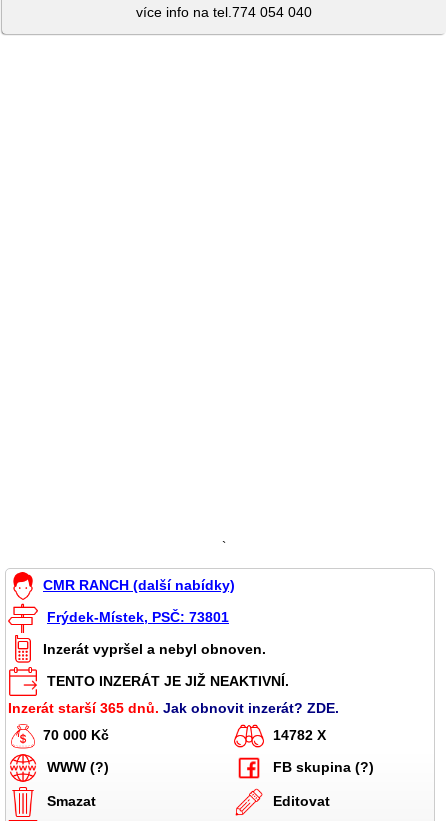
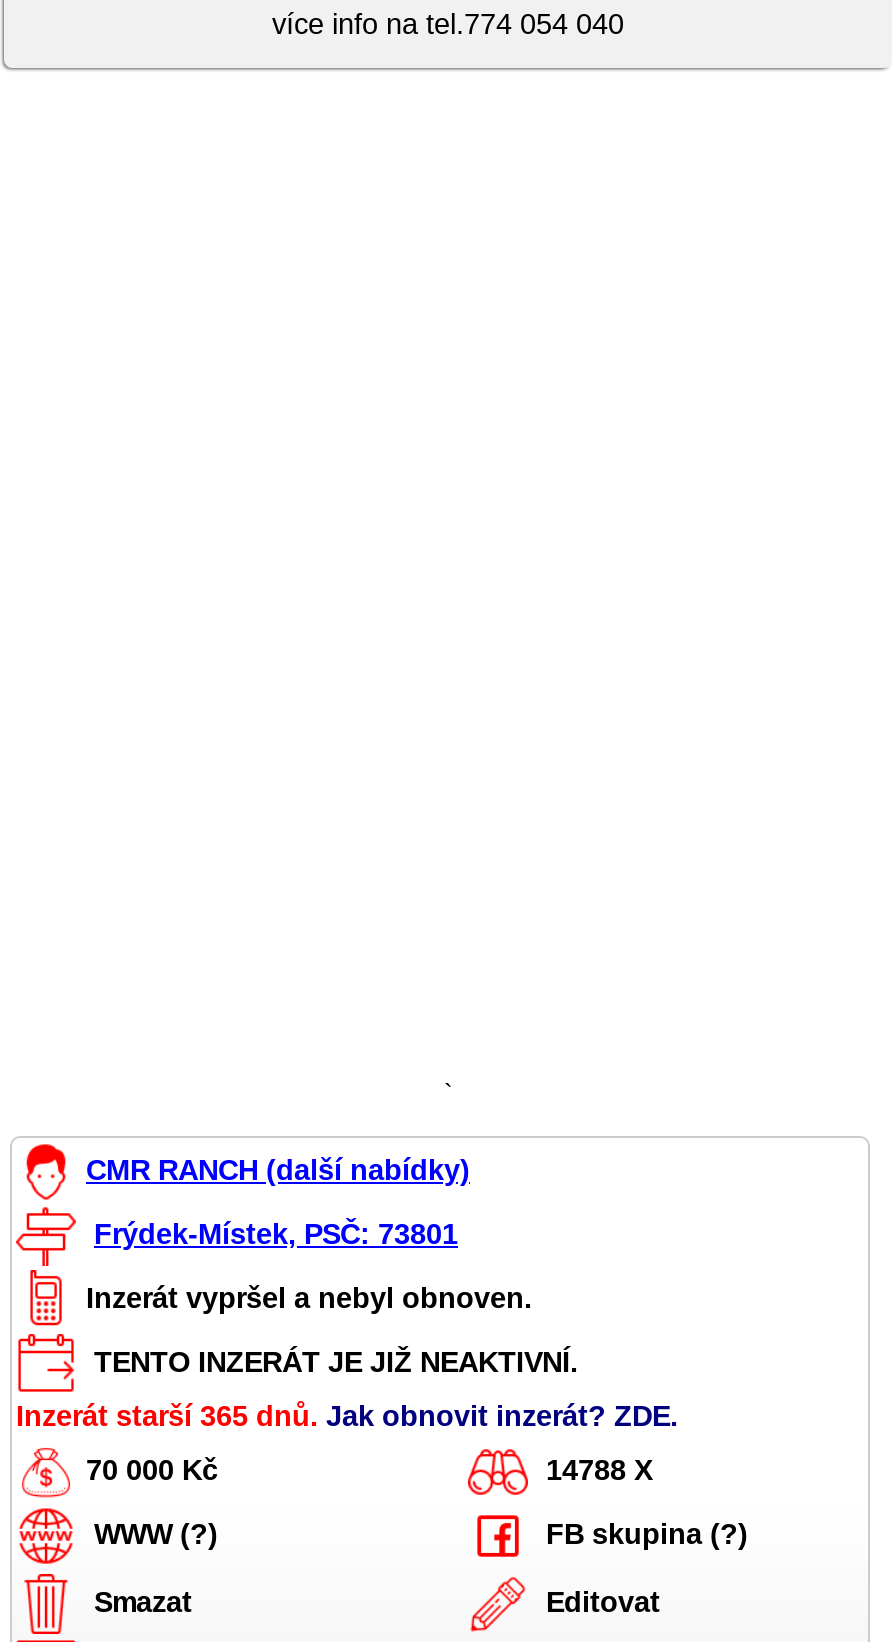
[269,727,326,743] 14782 X -> [538,1454,652,1486] 14788 X

